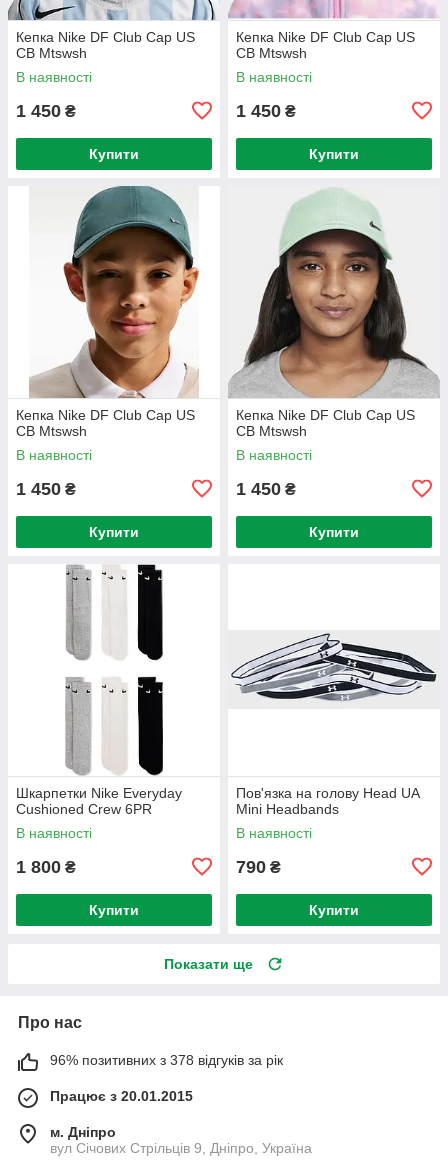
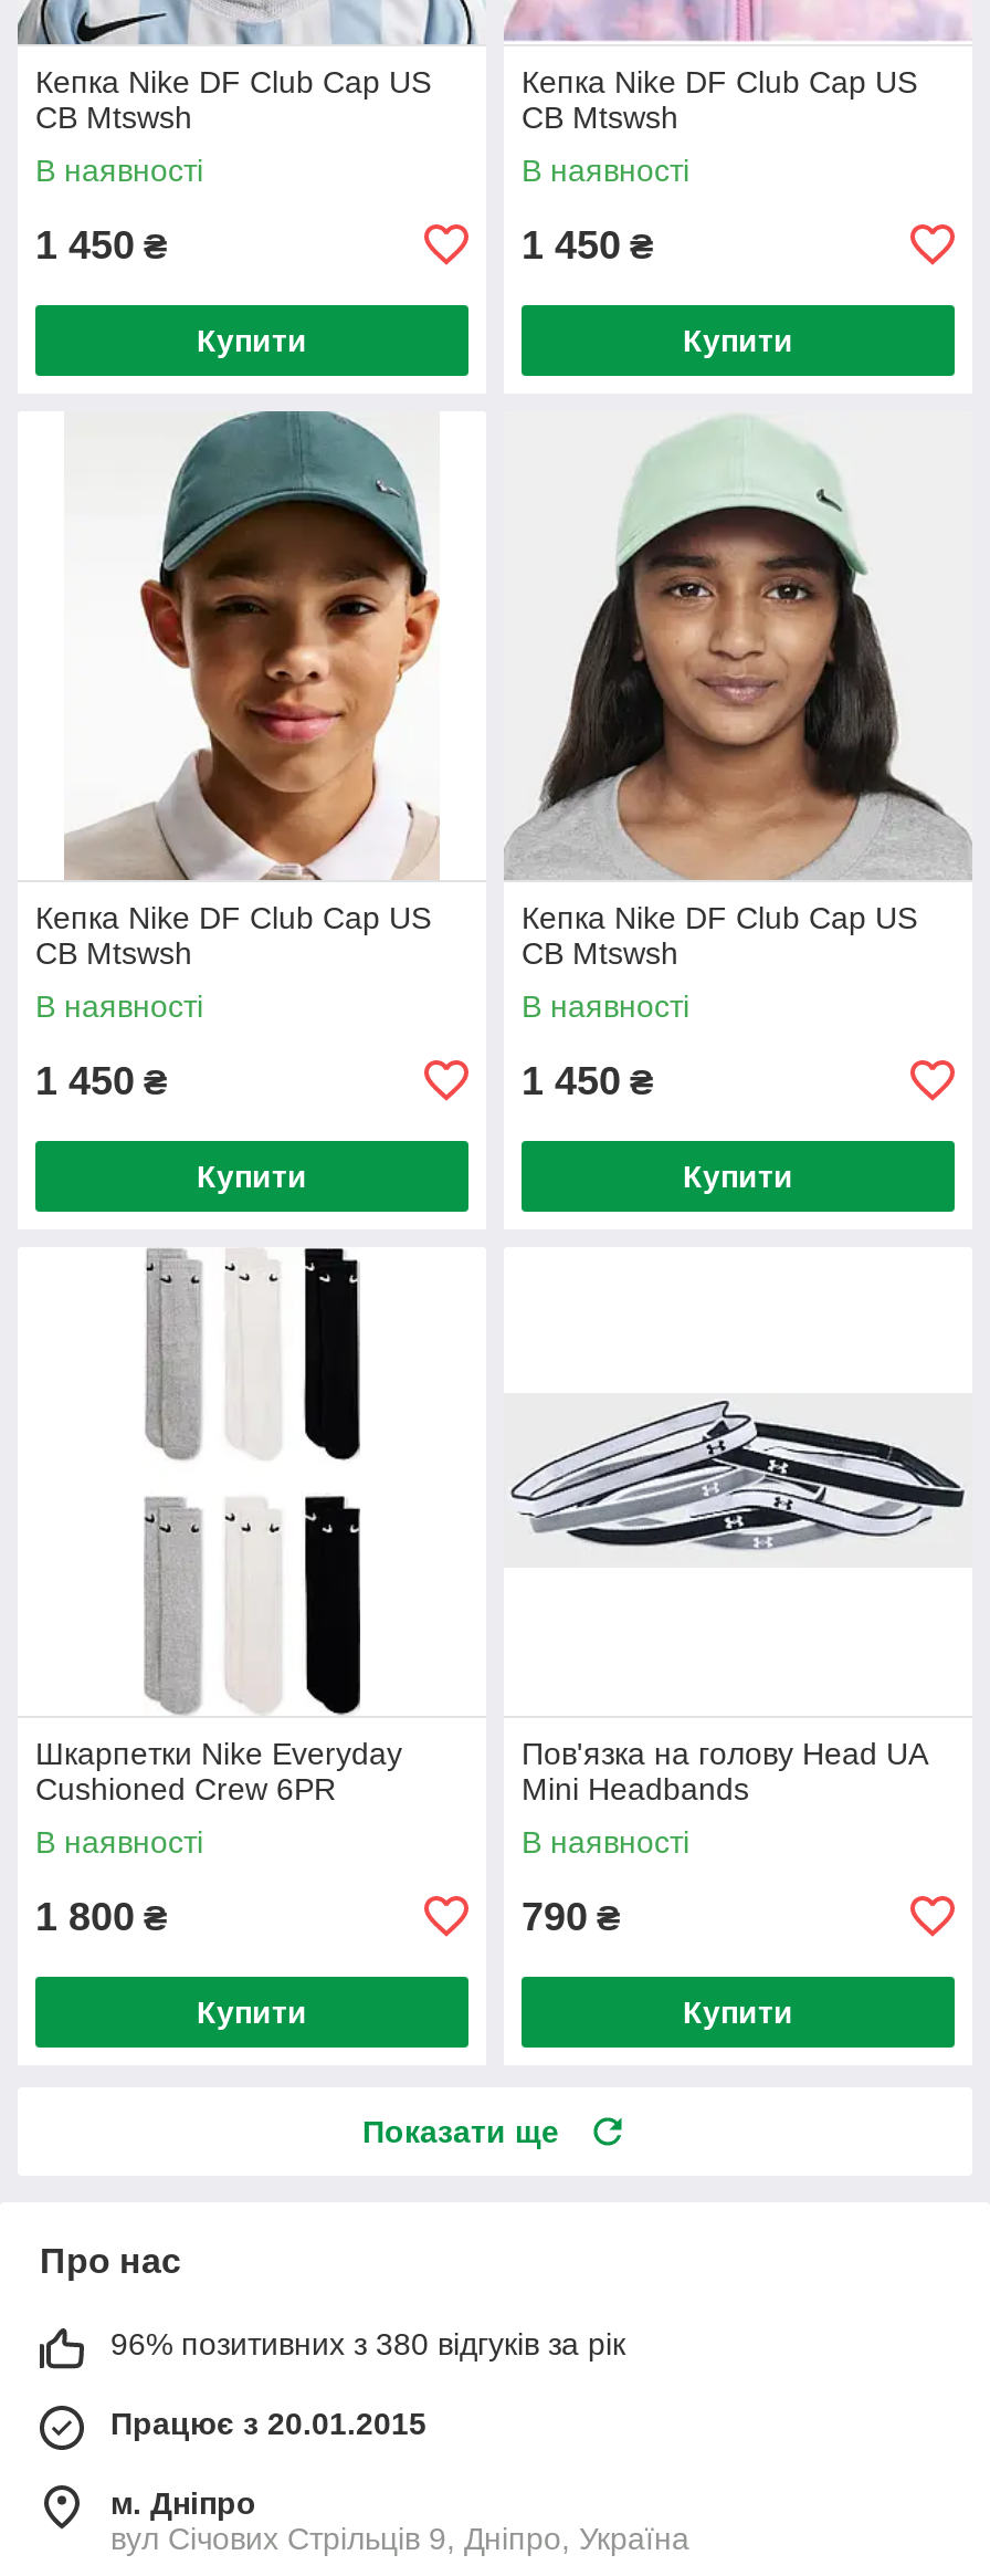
[50,1052,283,1068] 96% позитивних з 378 відгуків за рік -> [110,2326,625,2361] 96% позитивних з 380 відгуків за рік

